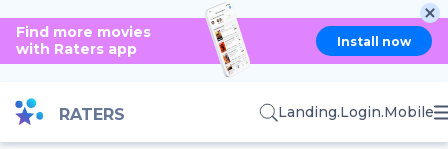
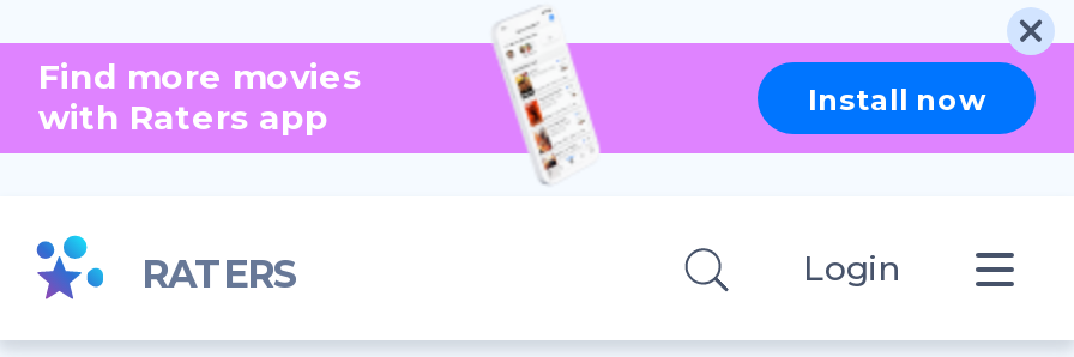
[277,103,433,121] Landing.Login.Mobile -> [803,247,901,290] Login

